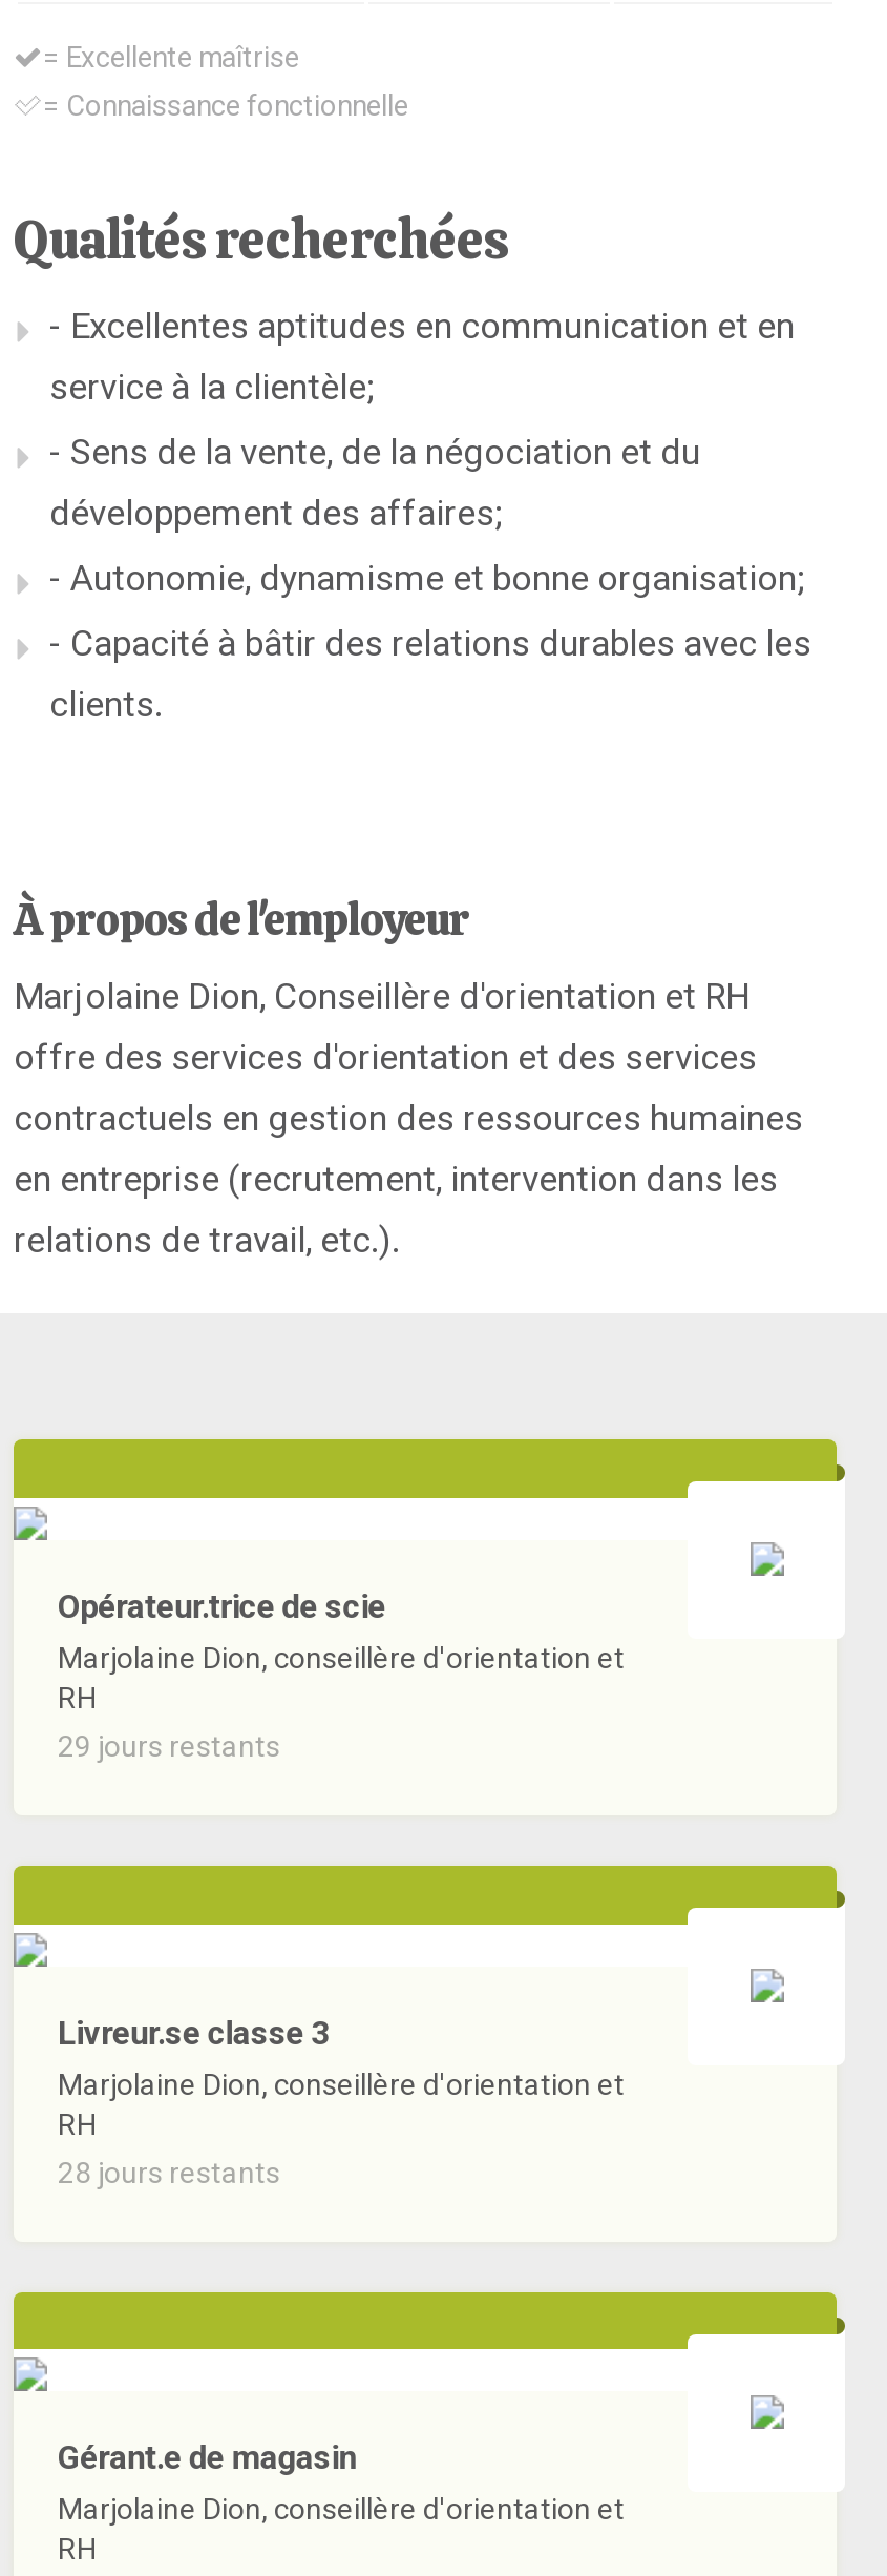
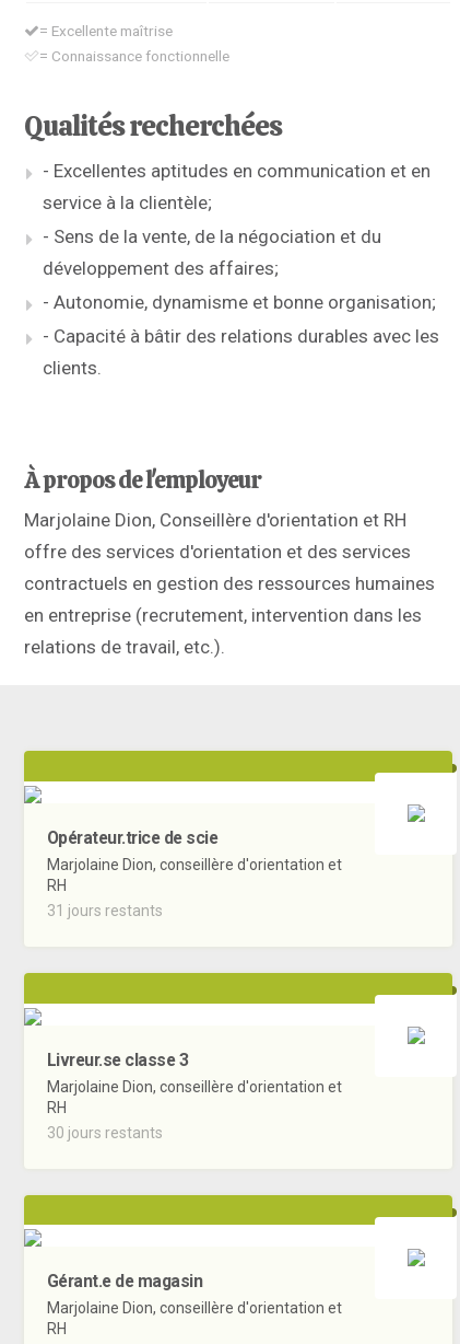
[58,1729,280,1762] 29 jours restants -> [47,902,163,919] 31 jours restants
[58,2155,280,2188] 28 jours restants -> [47,1123,163,1141] 30 jours restants

